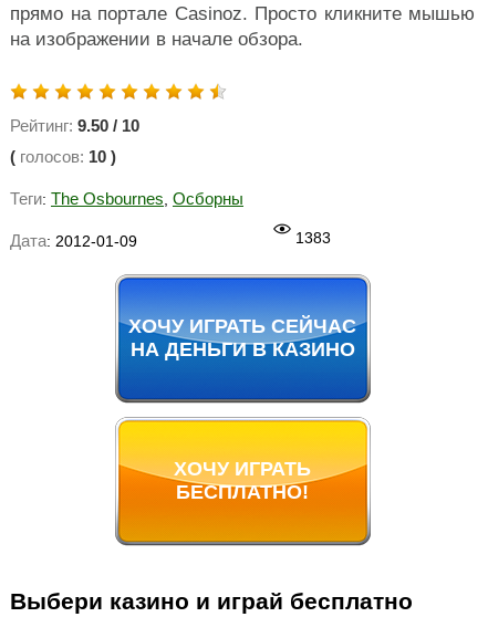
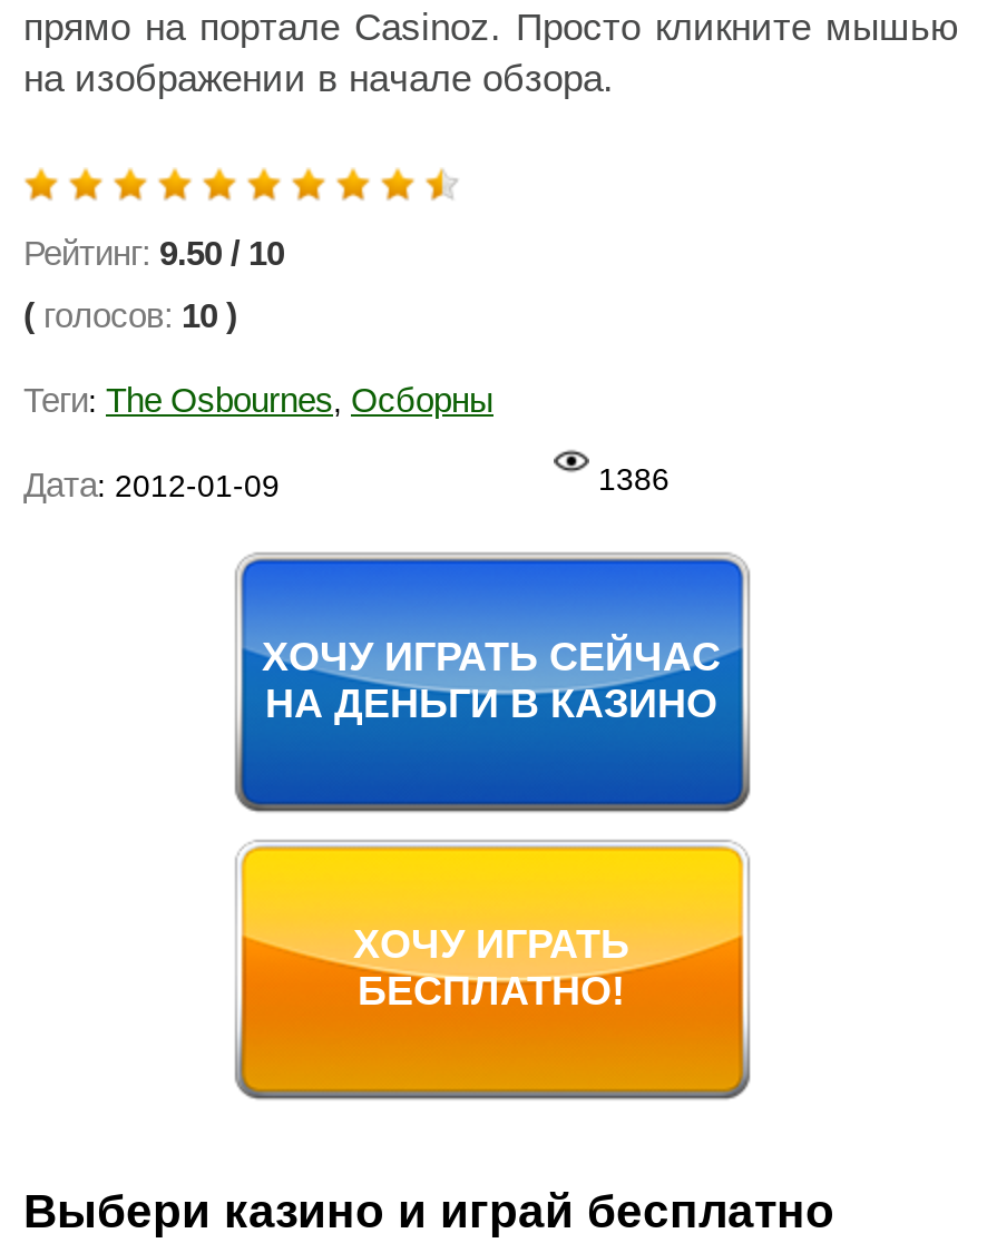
[295,229,331,246] 1383 -> [598,460,670,496] 1386

